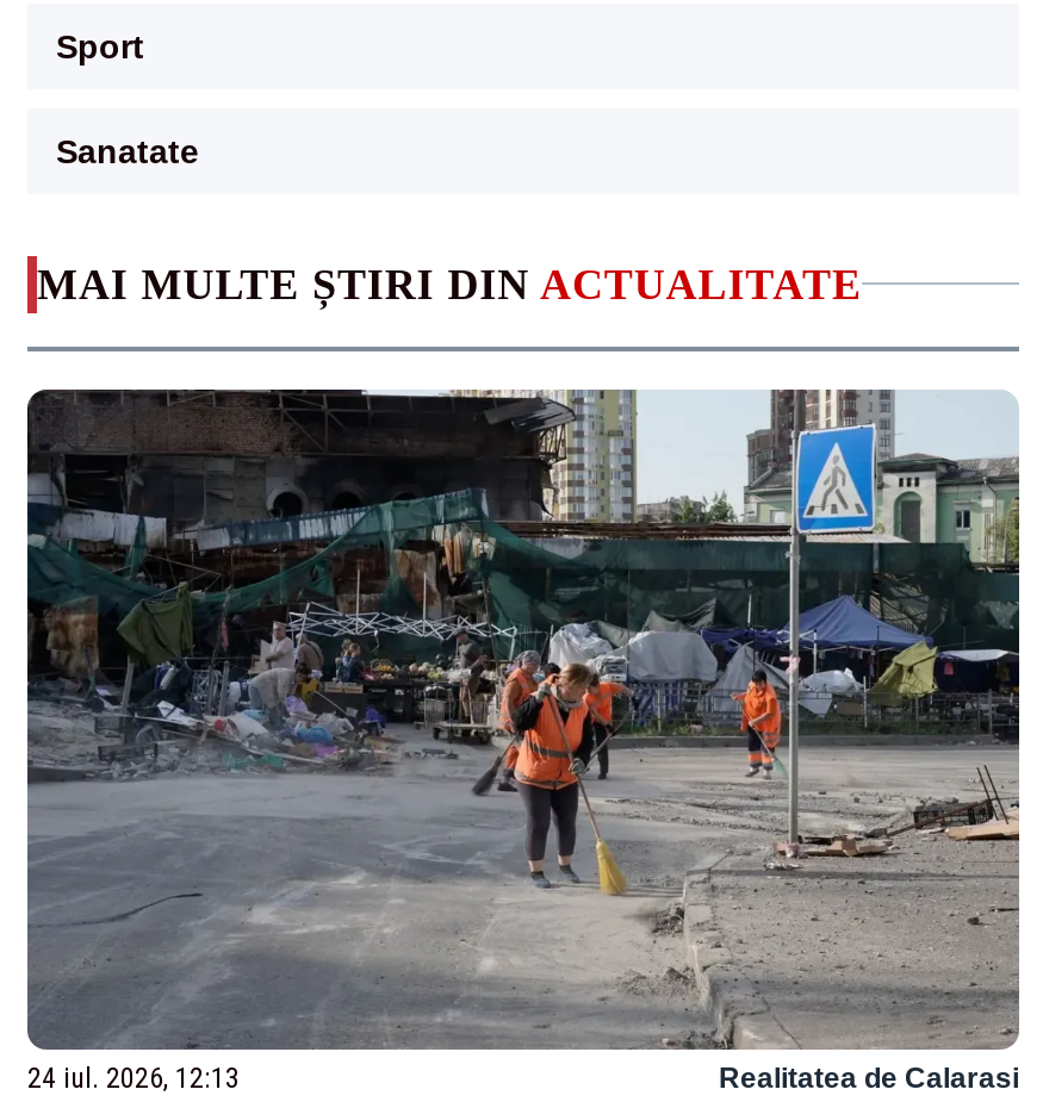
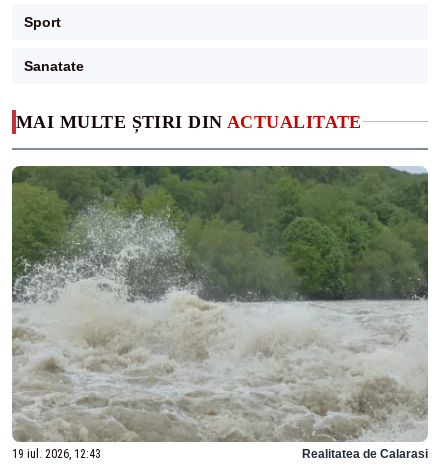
[25,390,1019,1096] [image] | 24 iul. 2026, 12:13 -> [11,165,429,461] [image] | 19 iul. 2026, 12:43

